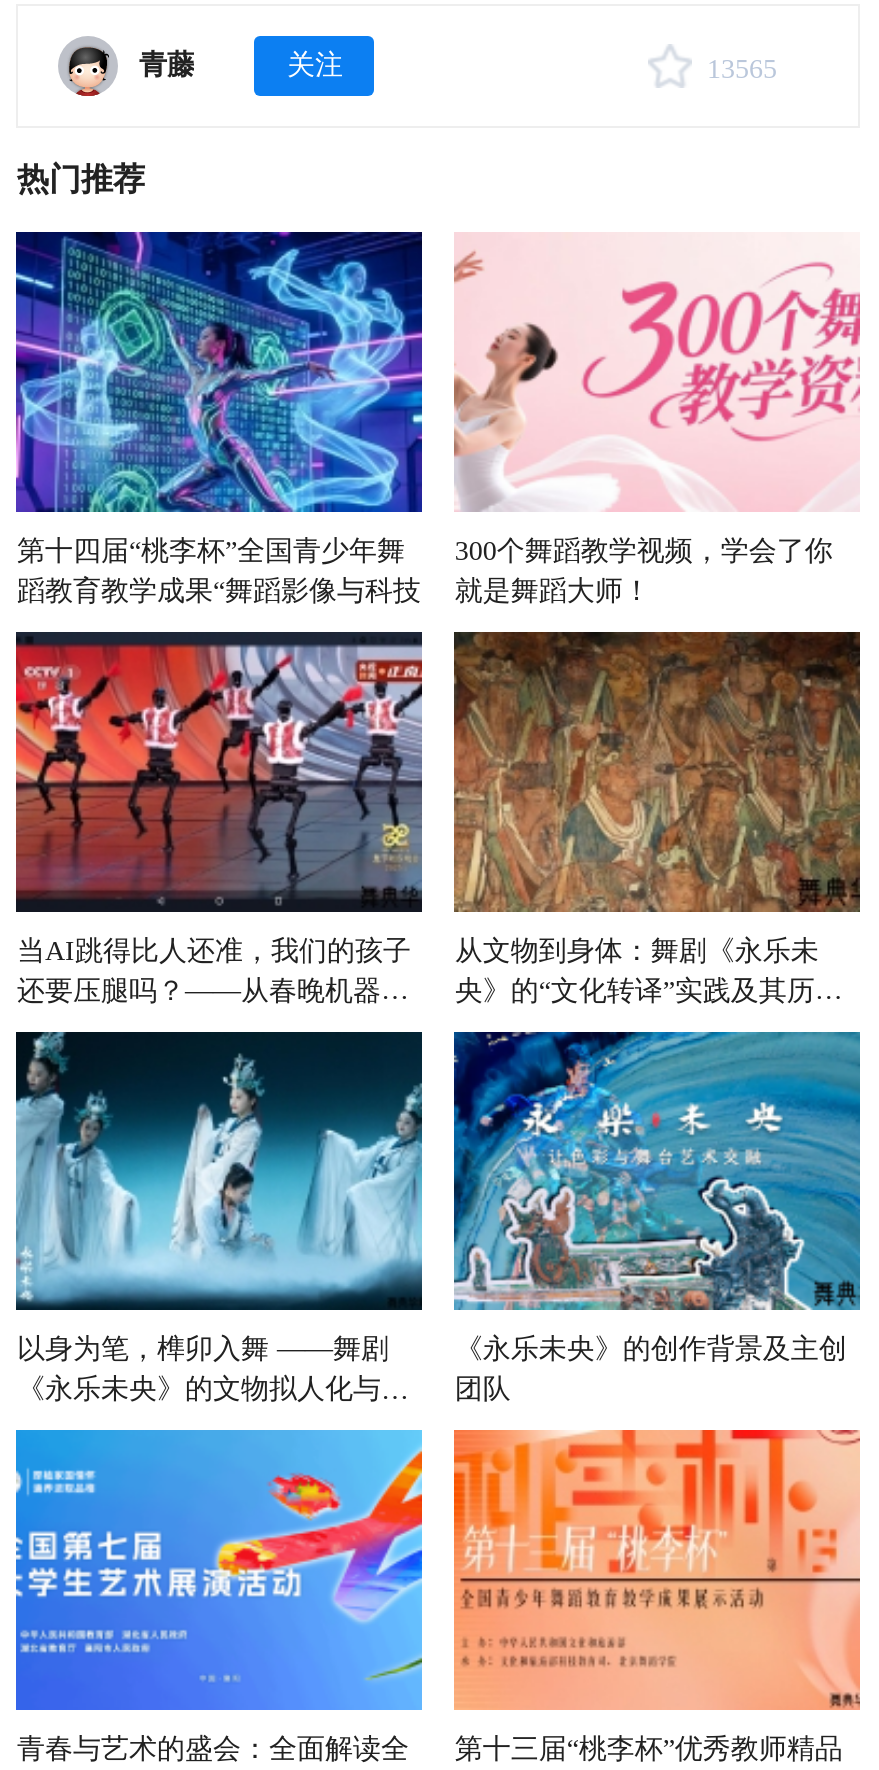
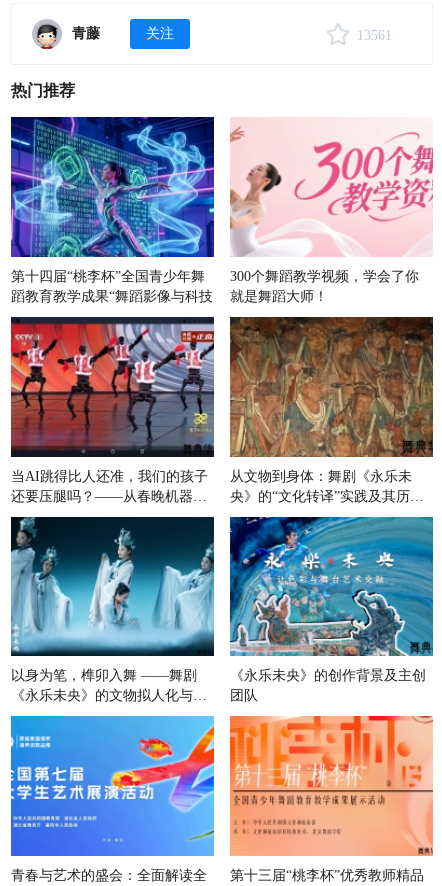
[707,54,777,84] 13565 -> [356,28,391,43] 13561

